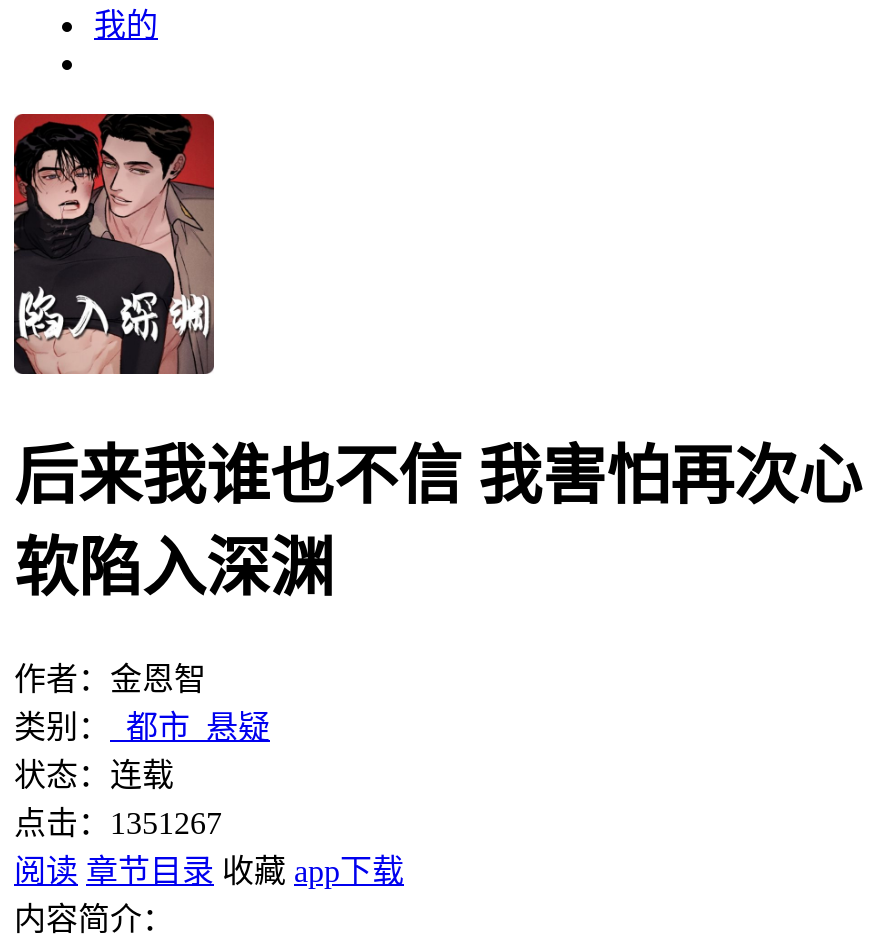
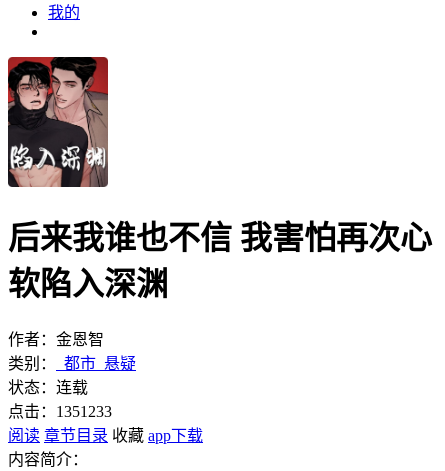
[14,806,222,840] 点击：1351267 -> [8,403,112,420] 点击：1351233

